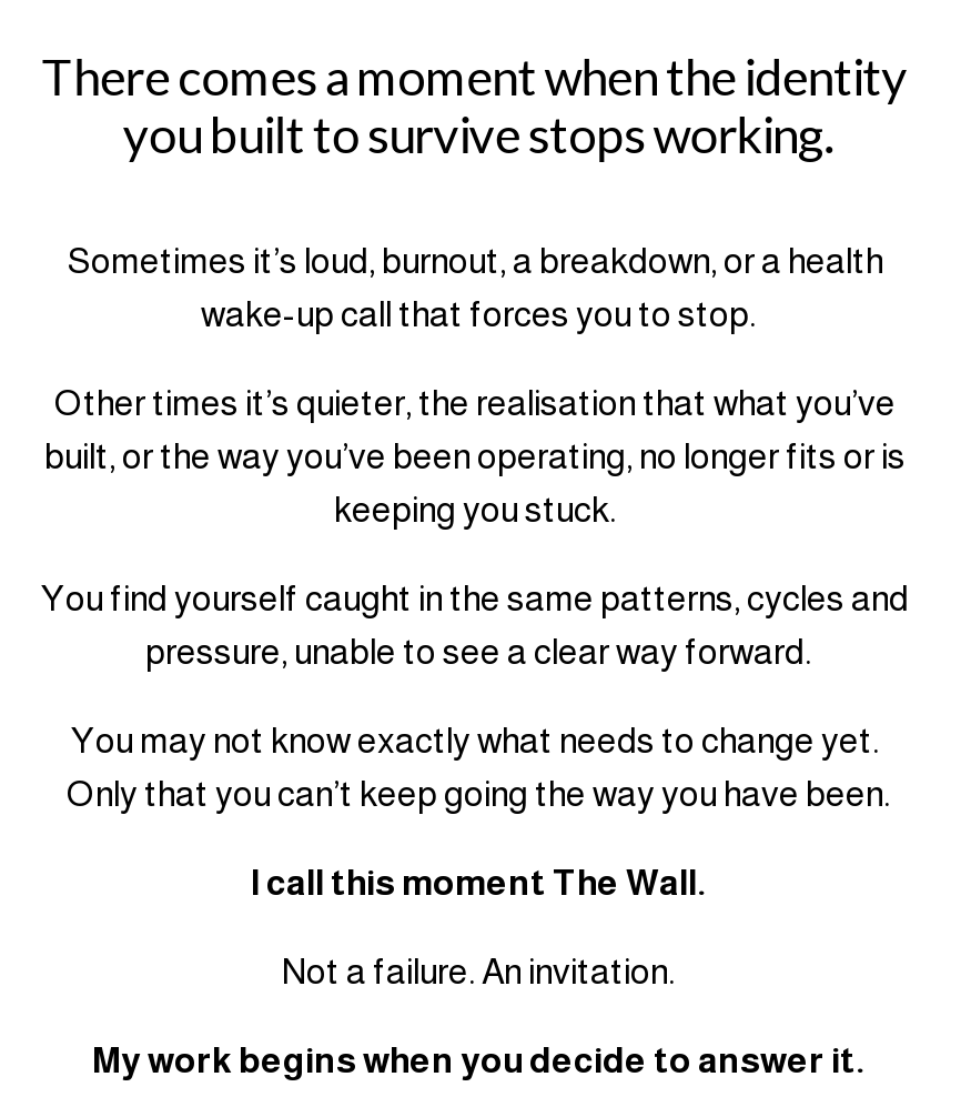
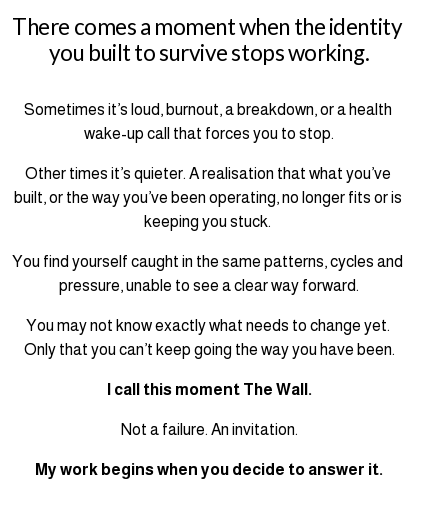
[54,385,896,423] Other times it’s quieter, the realisation that what you’ve -> [24,164,390,181] Other times it’s quieter. A realisation that what you’ve

